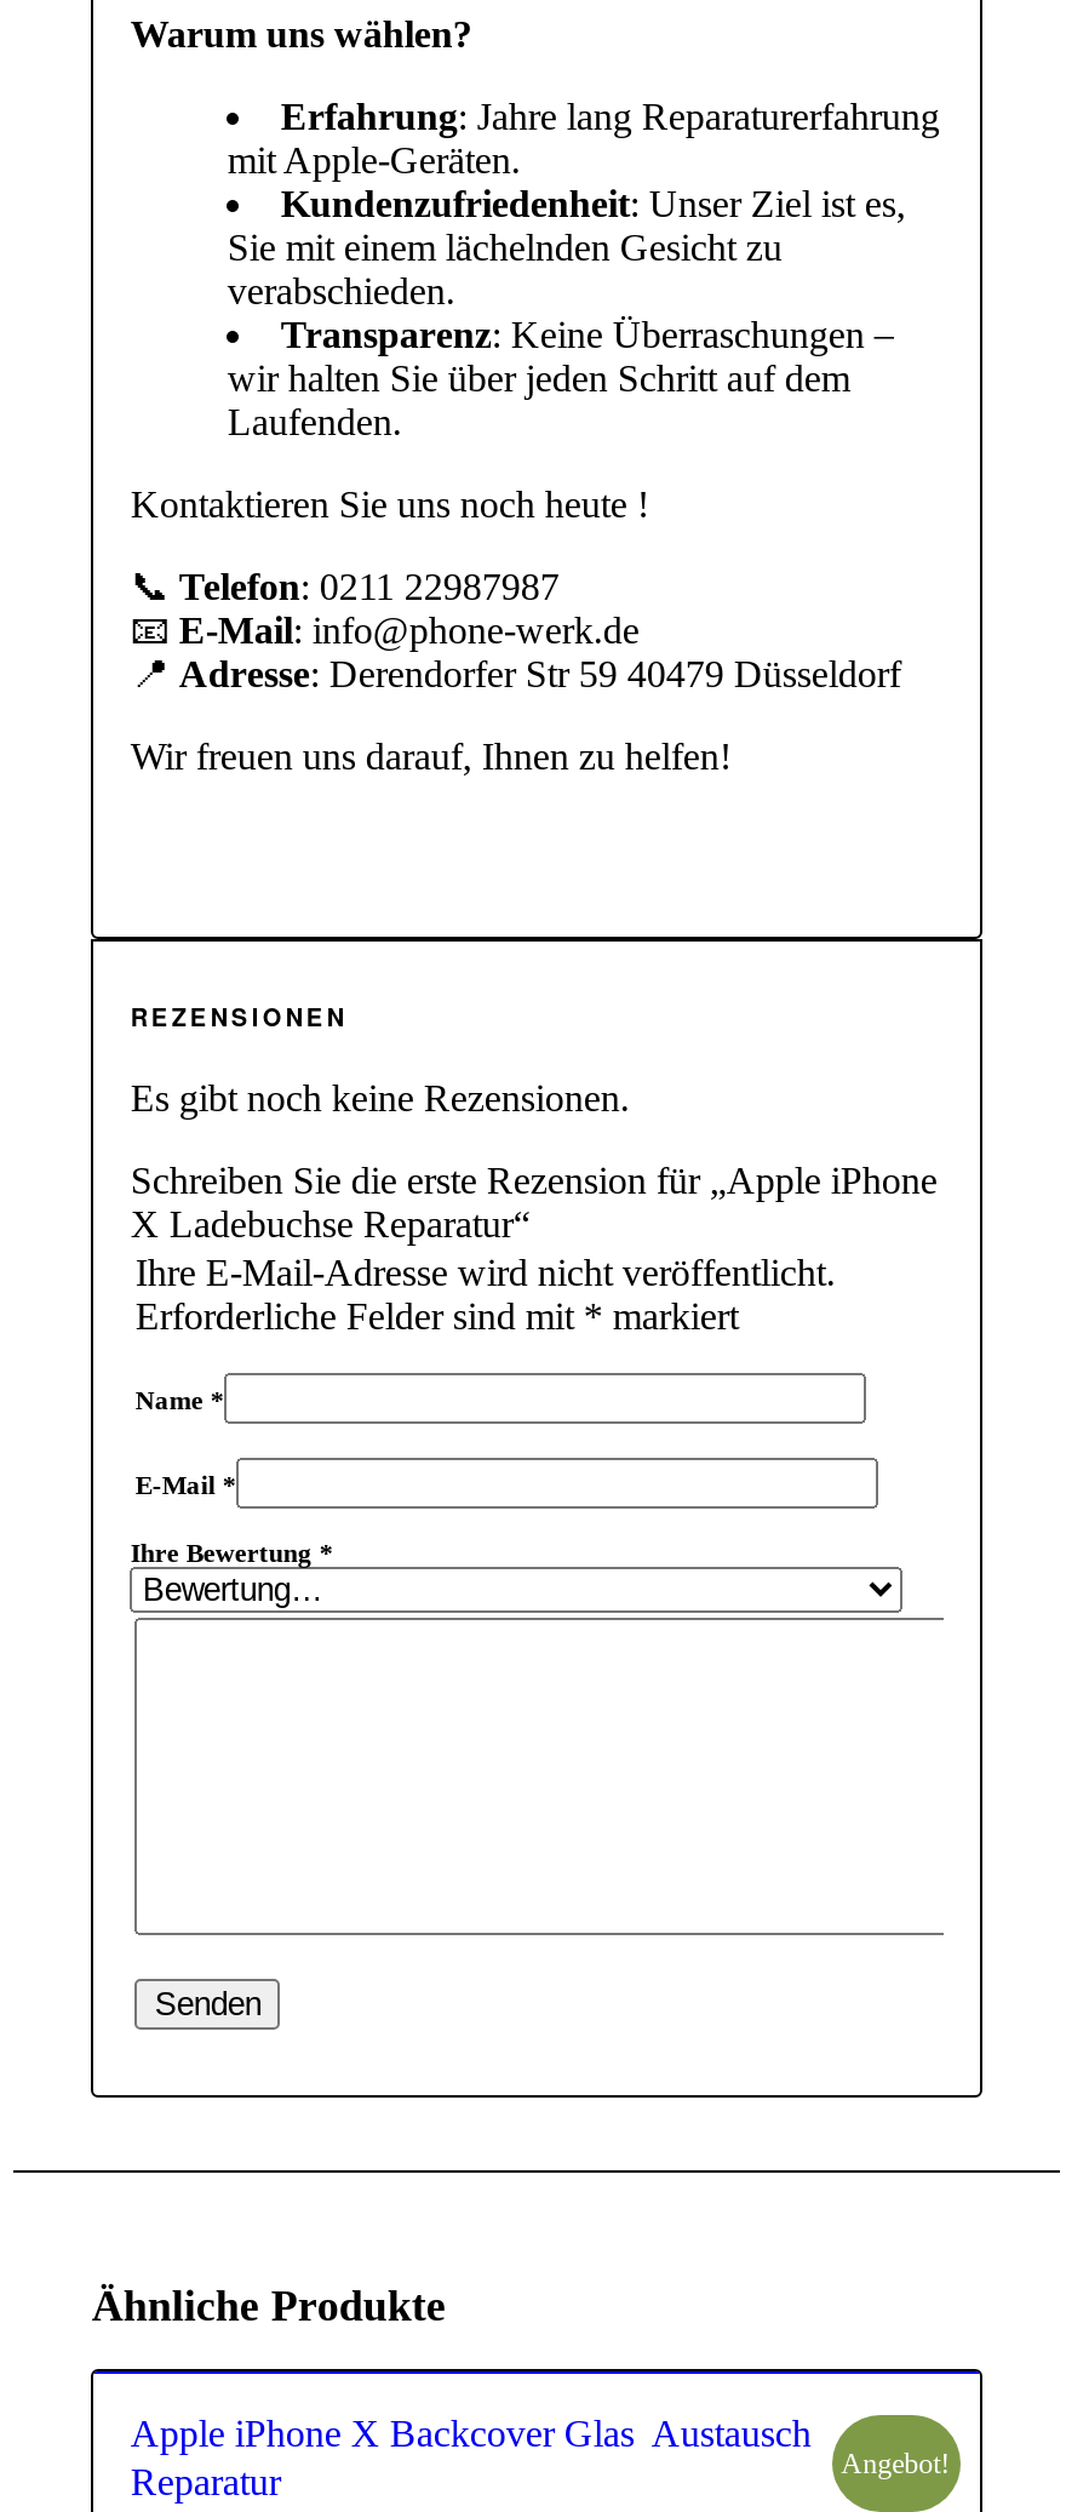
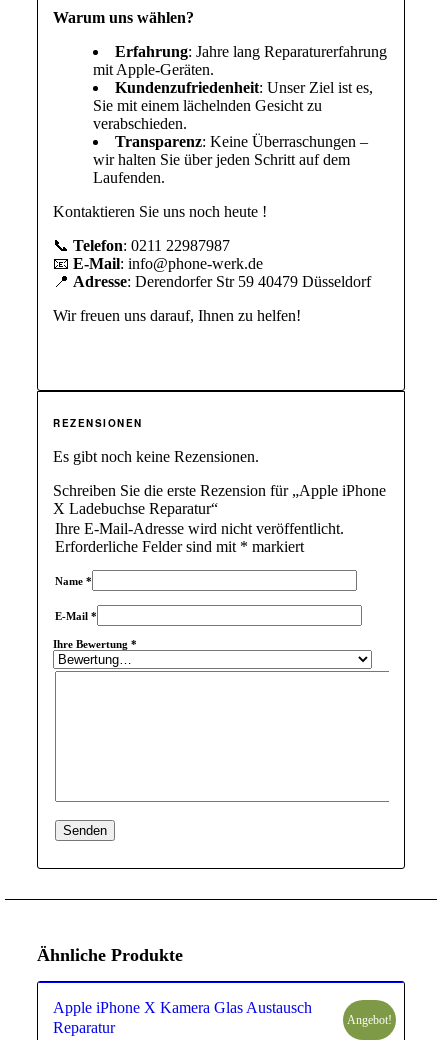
[131,2413,811,2454] Apple iPhone X Backcover Glas Austausch -> [53,999,312,1016] Apple iPhone X Kamera Glas Austausch

